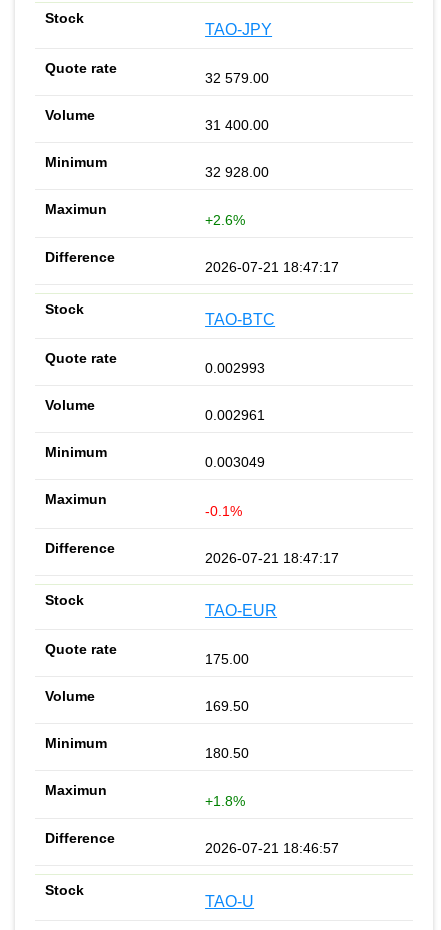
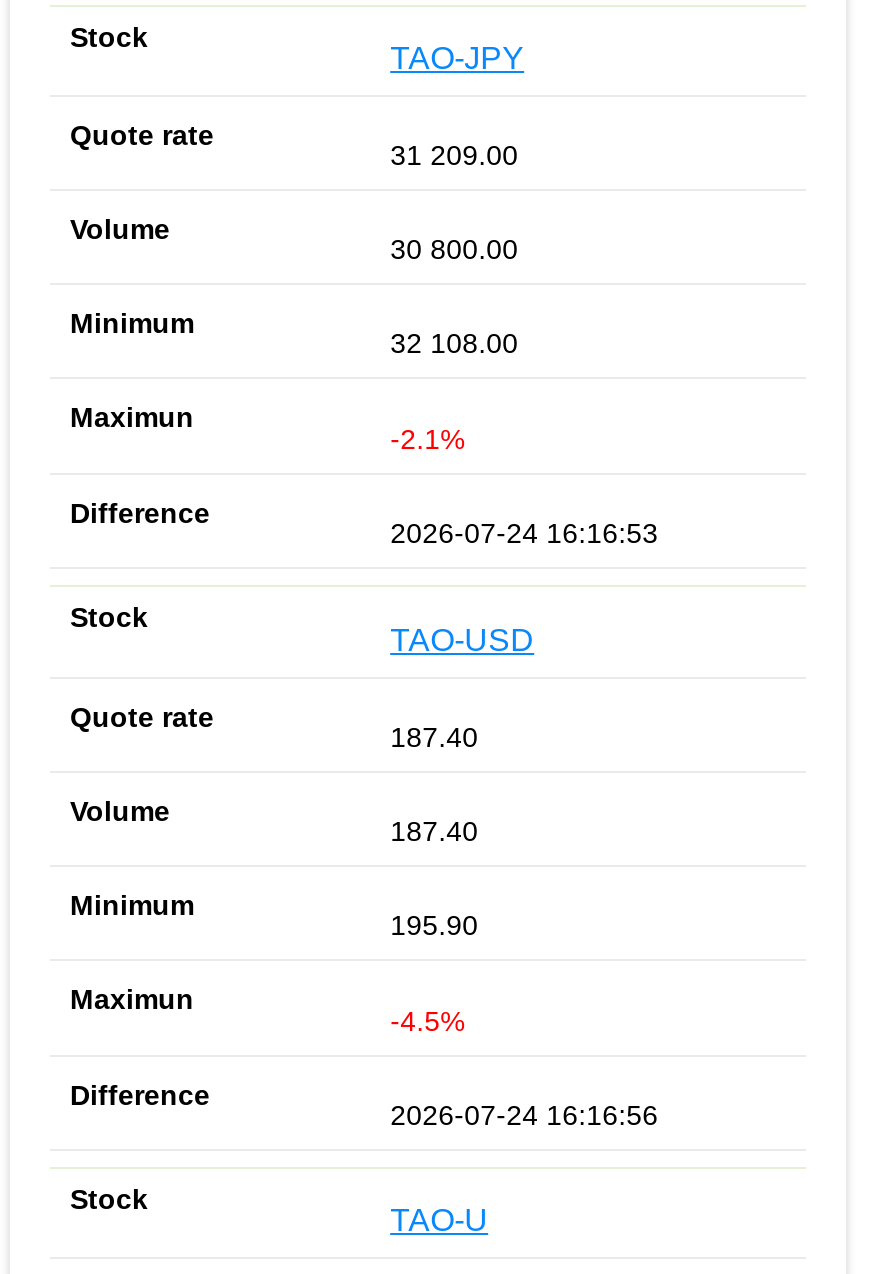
[205,70,339,856] 32 579.00 | 31 400.00 | 32 928.00 | +2.6% | 2026-07-21 18:47:17 | TAO-BTC | 0.002993 | 0.002961 | 0.003049 | -0.1% | 2026-07-21 18:47:17 | TAO-EUR | 175.00 | 169.50 | 180.50 | +1.8% | 2026-07-21 18:46:57 -> [390,139,658,1130] 31 209.00 | 30 800.00 | 32 108.00 | -2.1% | 2026-07-24 16:16:53 | TAO-USD | 187.40 | 187.40 | 195.90 | -4.5% | 2026-07-24 16:16:56

